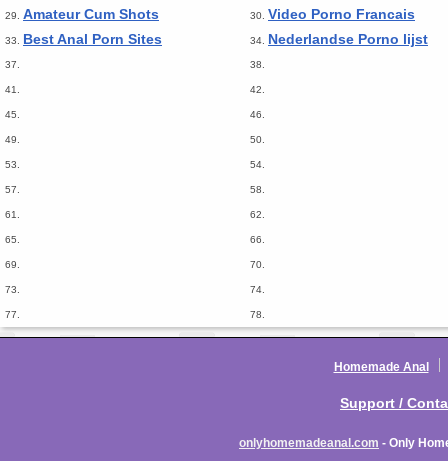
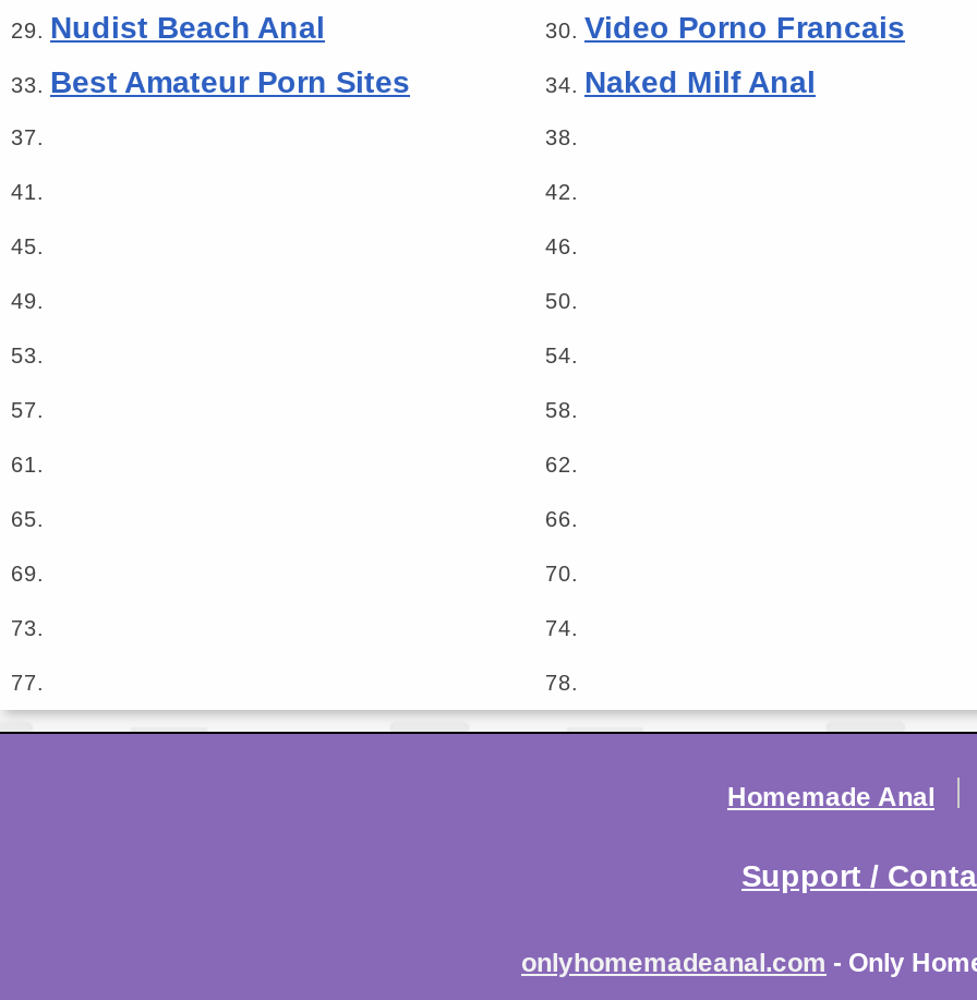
[5,6,159,22] 29. Amateur Cum Shots -> [11,10,325,45] 29. Nudist Beach Anal
[5,31,428,47] 33. Best Anal Porn Sites | 34. Nederlandse Porno lijst -> [11,64,816,99] 33. Best Amateur Porn Sites | 34. Naked Milf Anal

